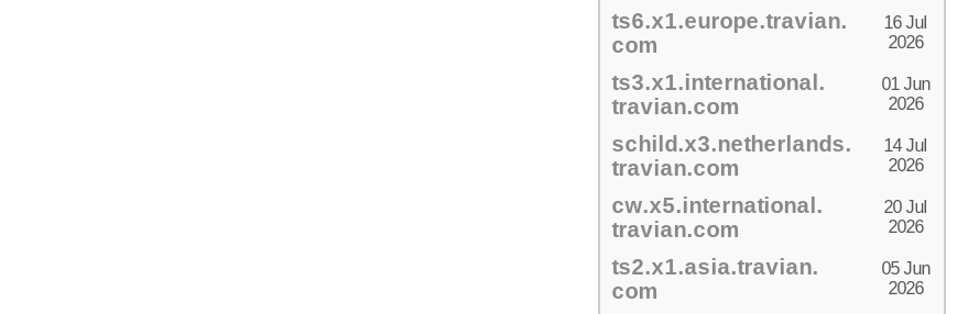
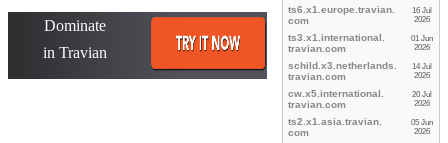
none -> [7,11,268,80] [image]

